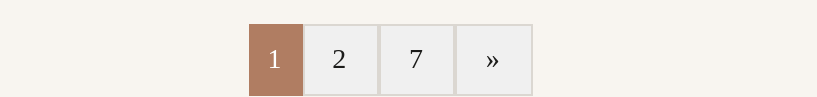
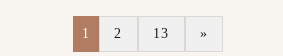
[409,45,426,75] 7 -> [153,26,170,41] 13

